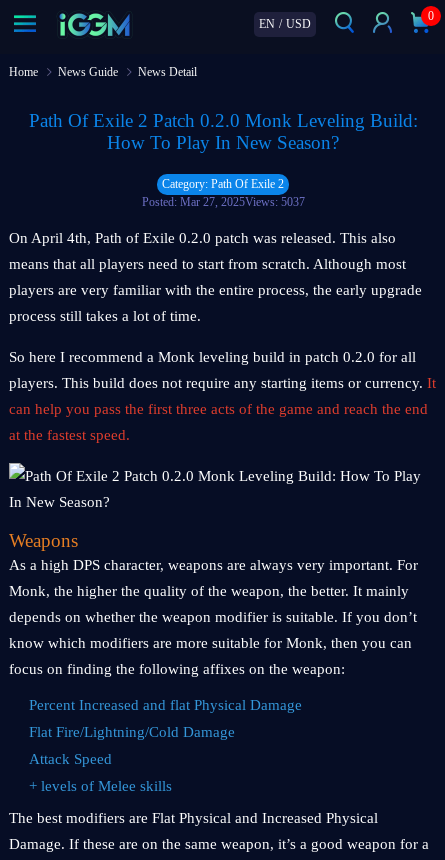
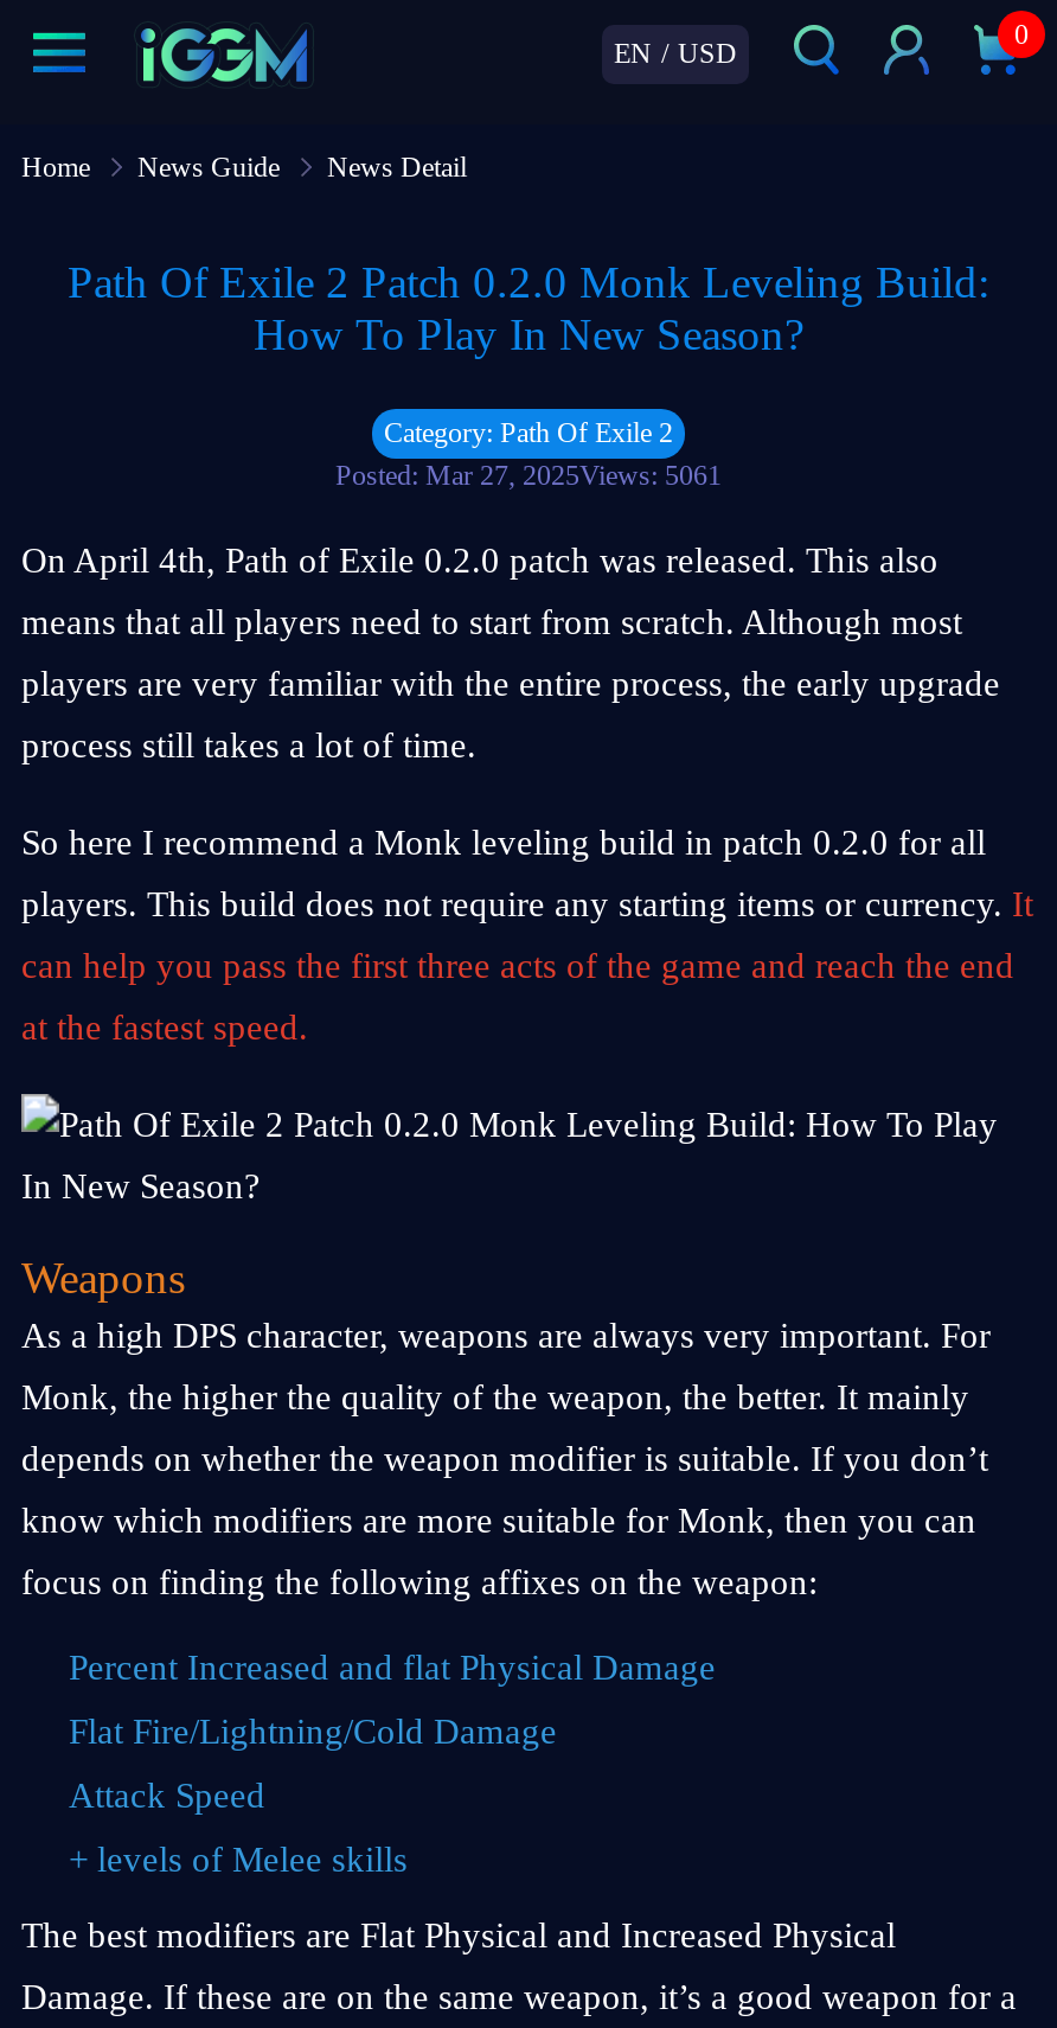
[141,195,304,209] Posted: Mar 27, 2025Views: 5037 -> [335,459,722,492] Posted: Mar 27, 2025Views: 5061

